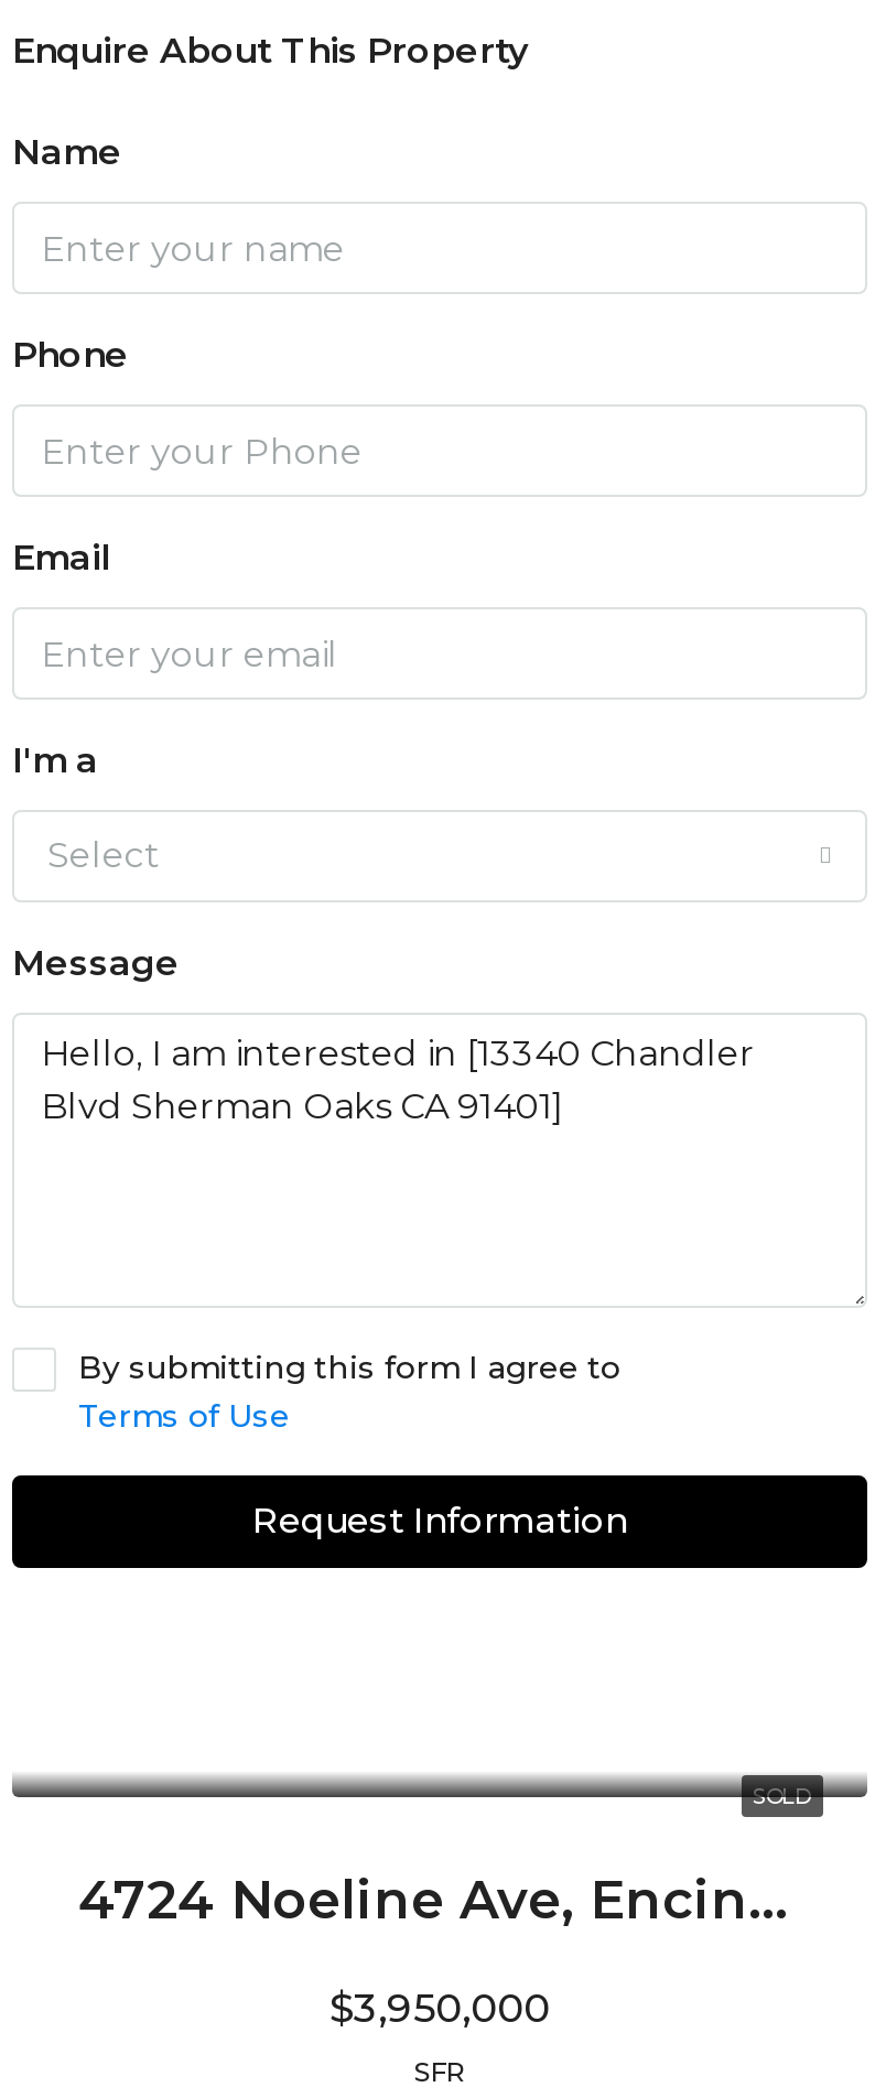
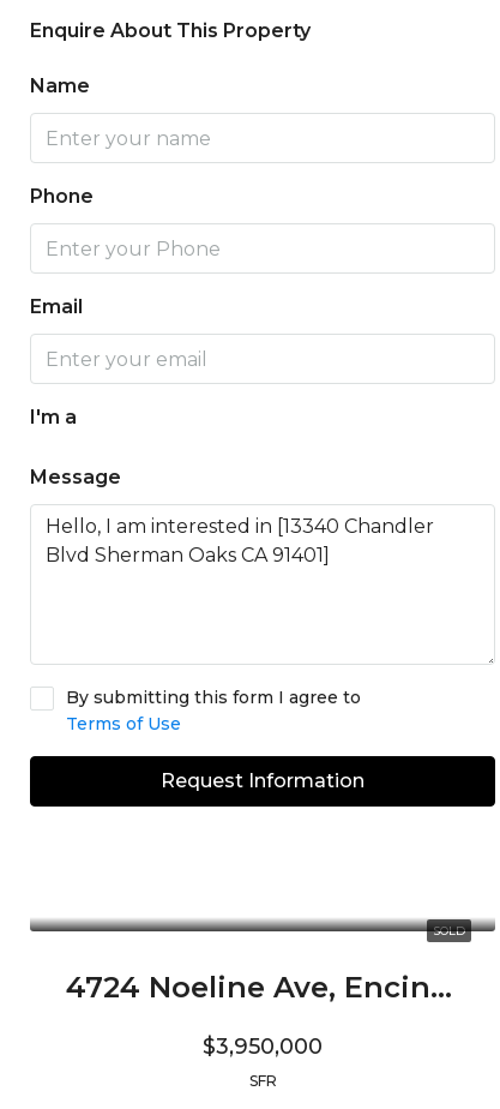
[47,834,160,876] Select -> none

